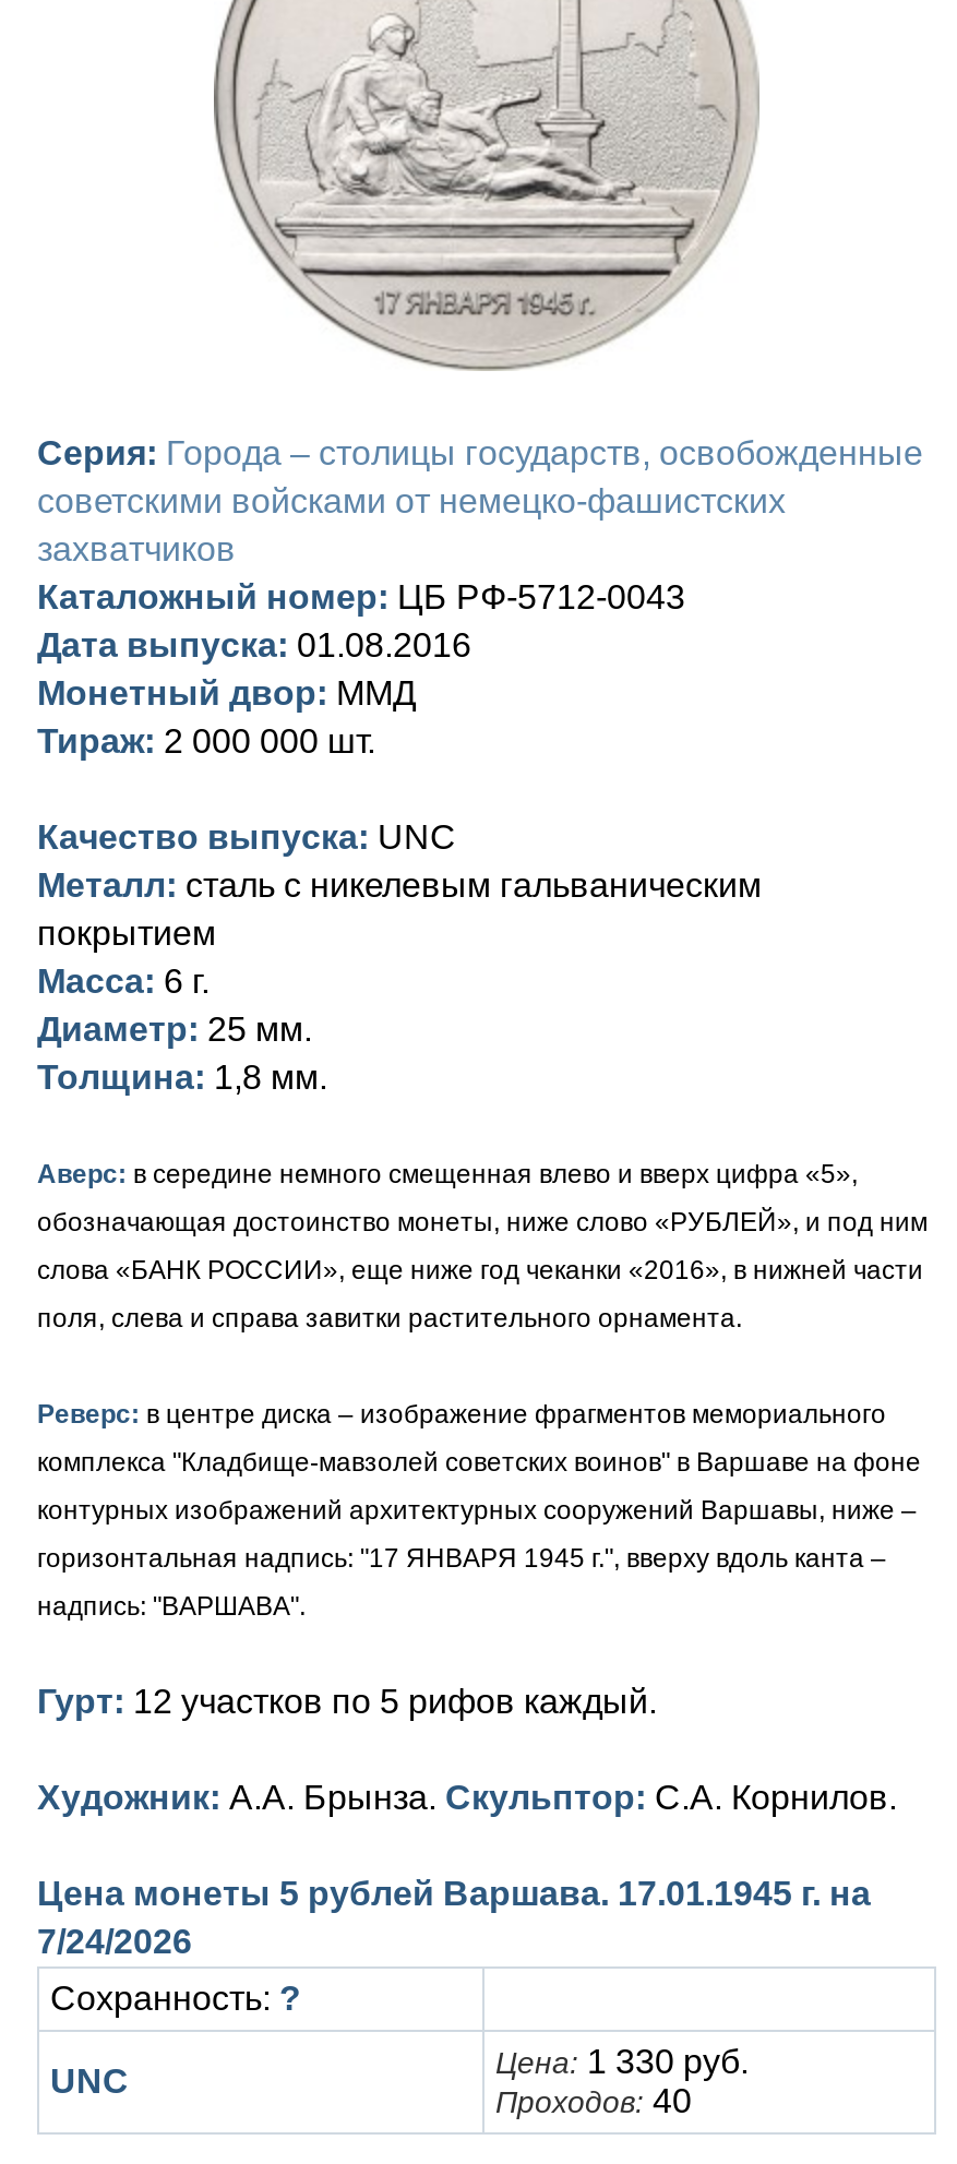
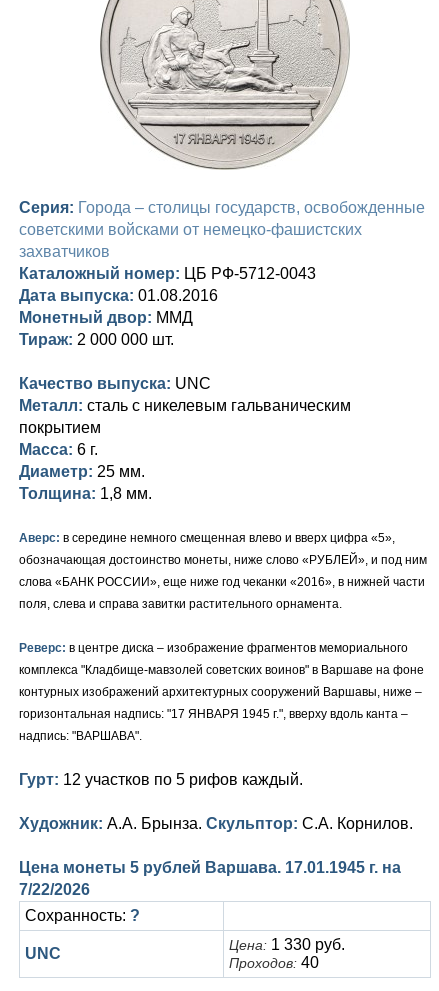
[37,1923,192,1960] 7/24/2026 -> [19,881,90,898] 7/22/2026

